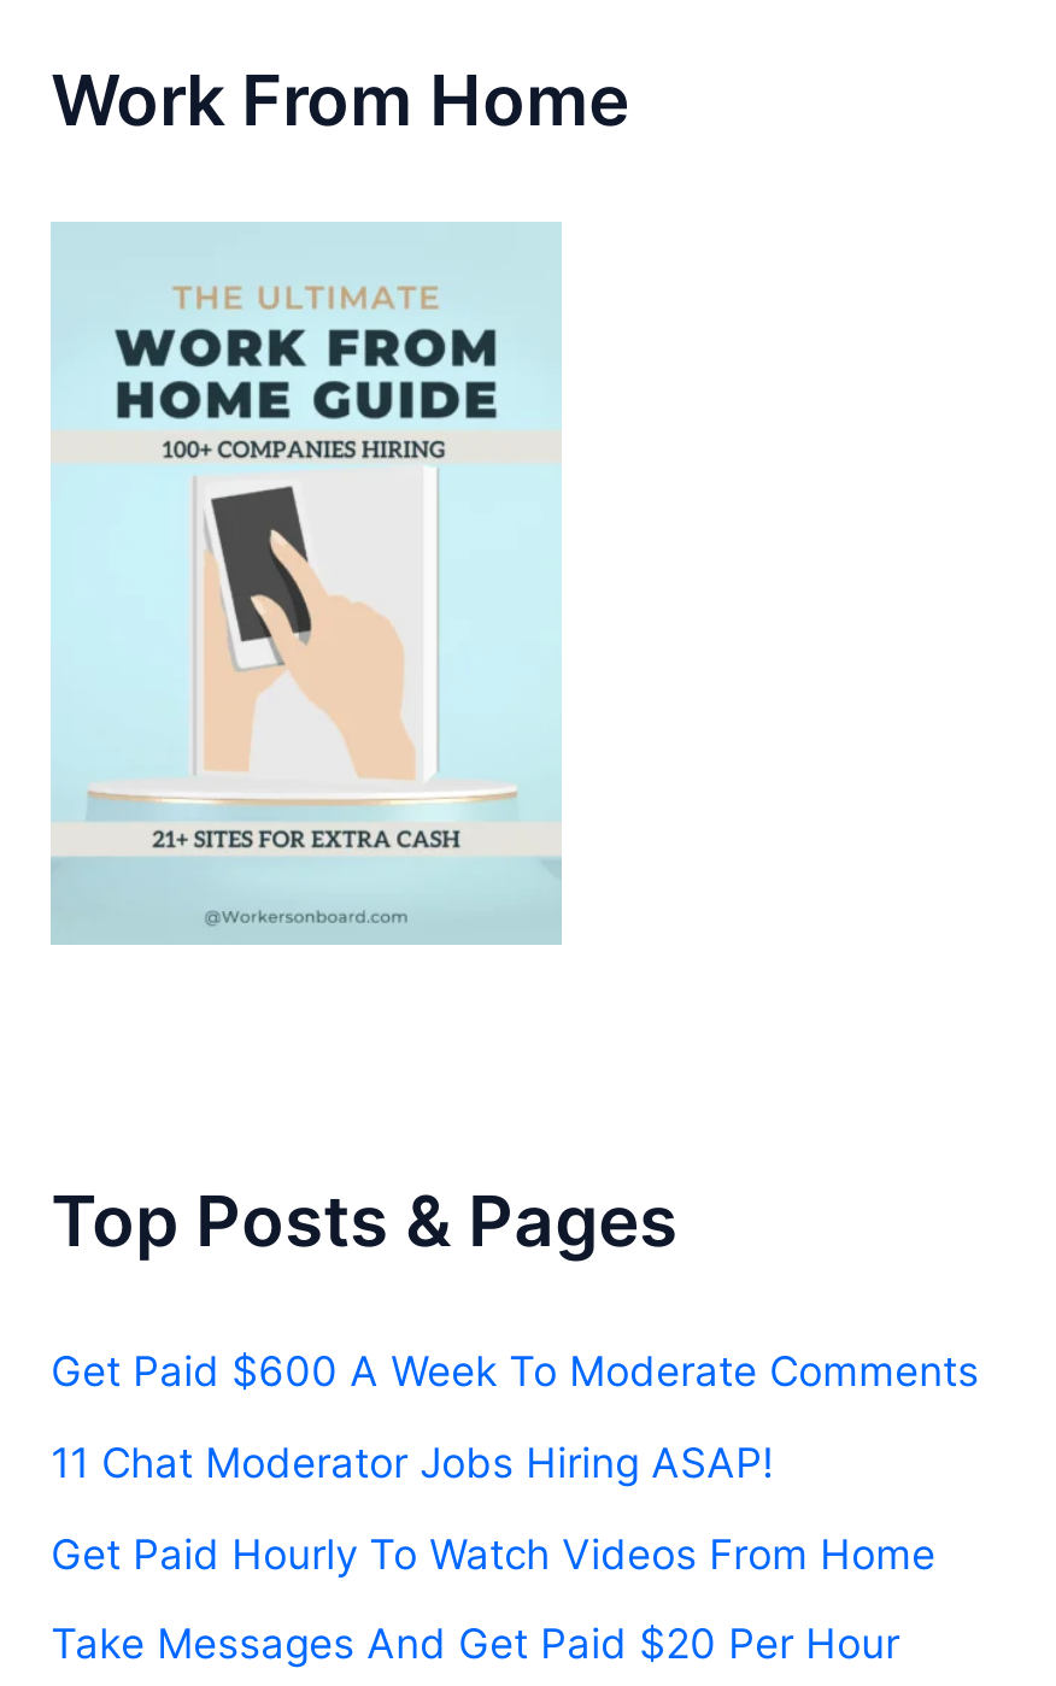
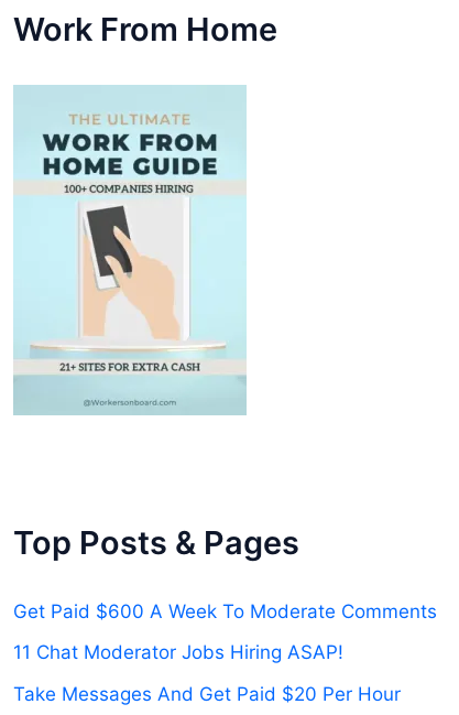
[51,1530,936,1579] Get Paid Hourly To Watch Videos From Home -> none

